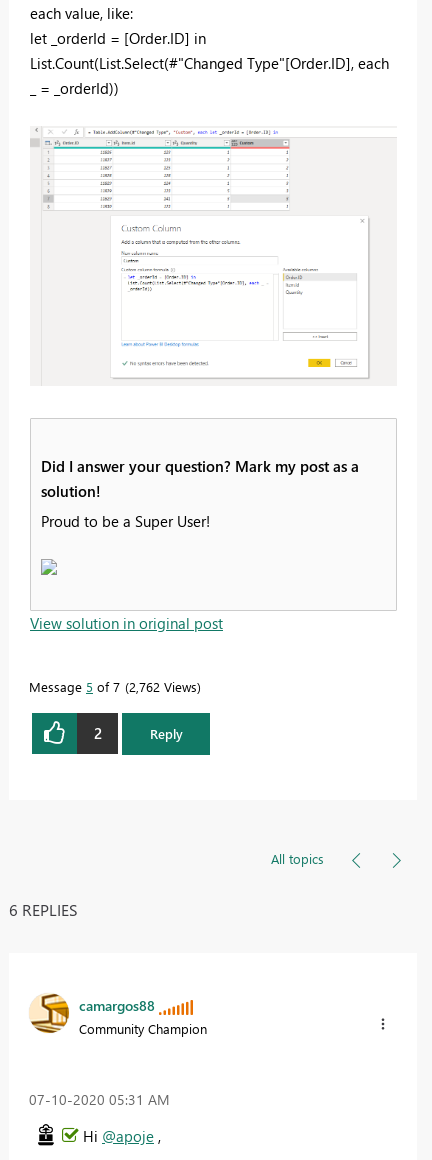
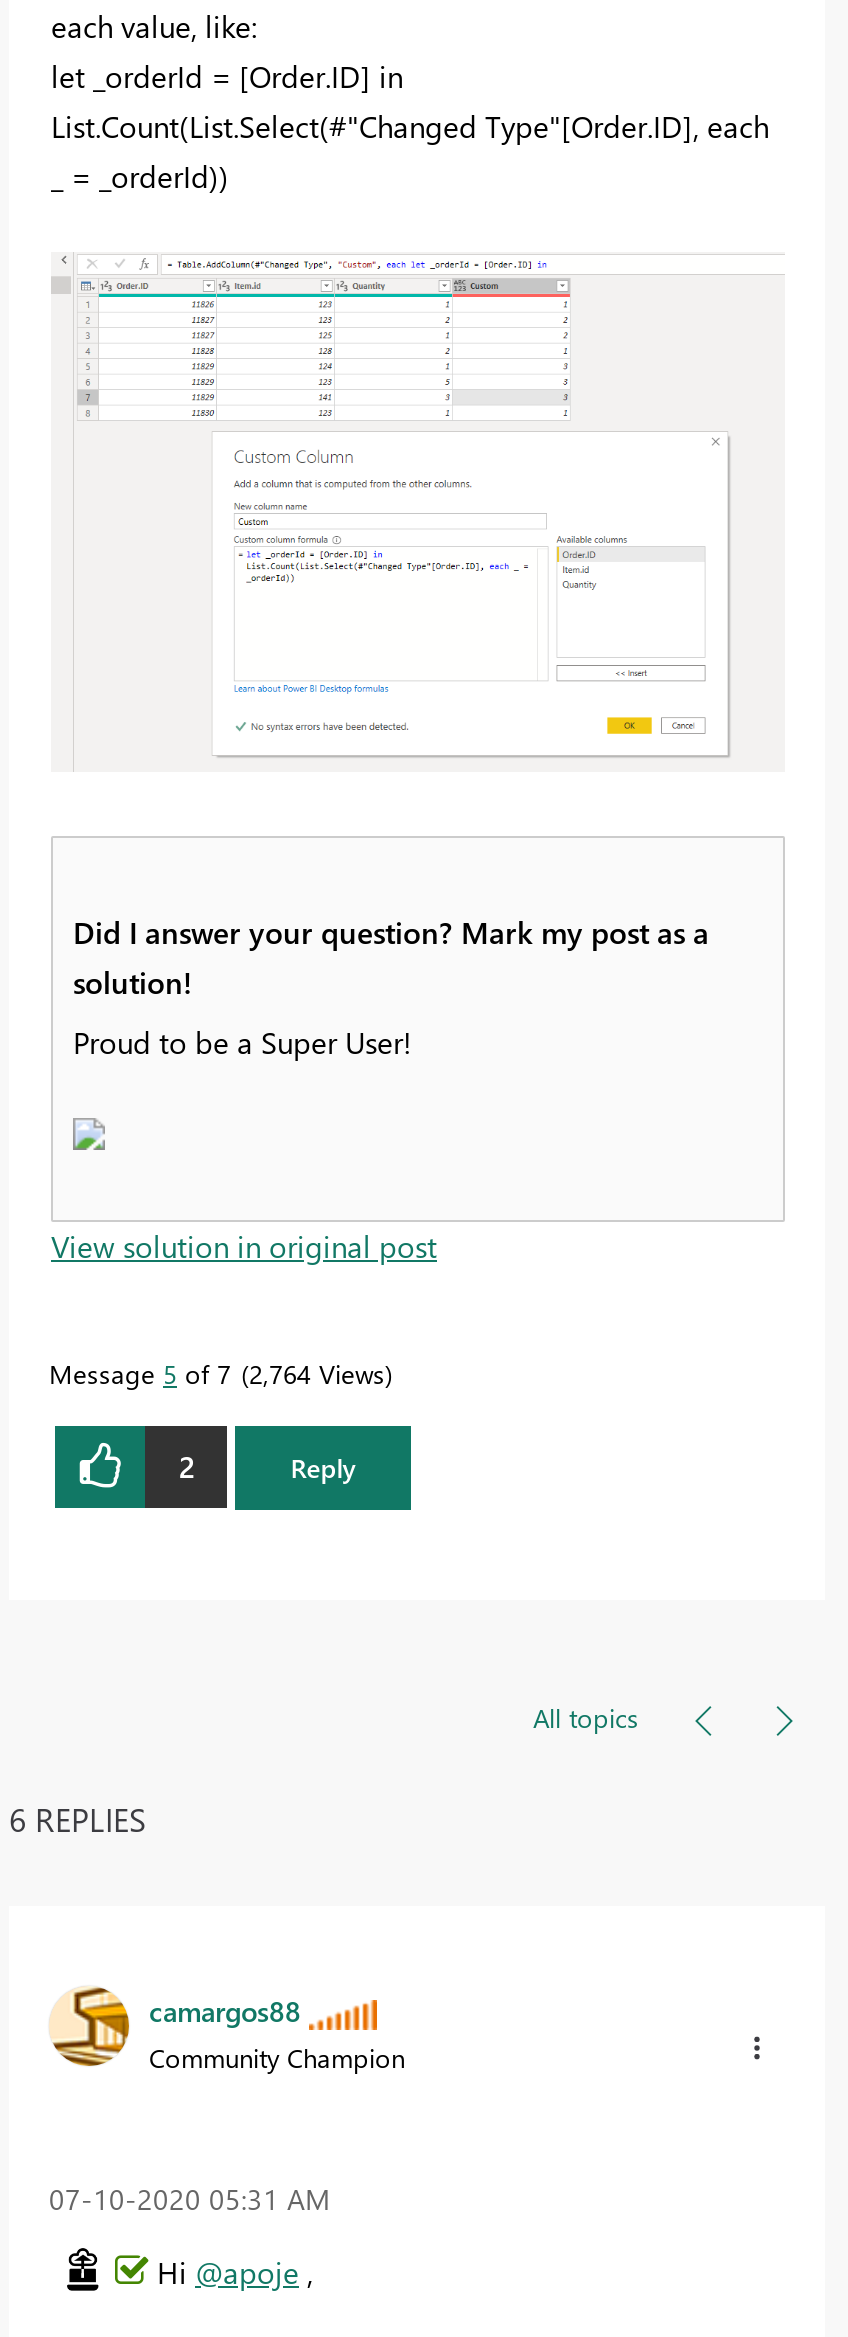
[29,678,197,695] Message 5 of 7 2,762 Views -> [49,1356,385,1390] Message 5 of 7 2,764 Views

